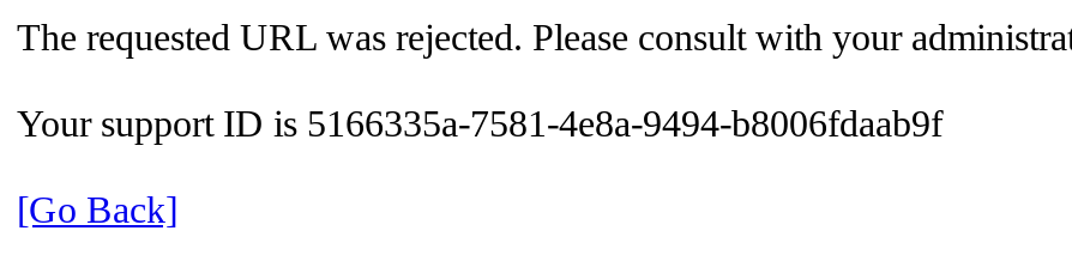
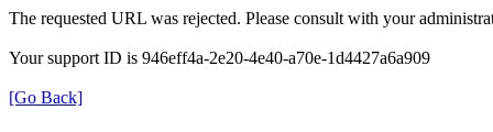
[17,103,942,144] Your support ID is 5166335a-7581-4e8a-9494-b8006fdaab9f -> [9,48,430,67] Your support ID is 946eff4a-2e20-4e40-a70e-1d4427a6a909

